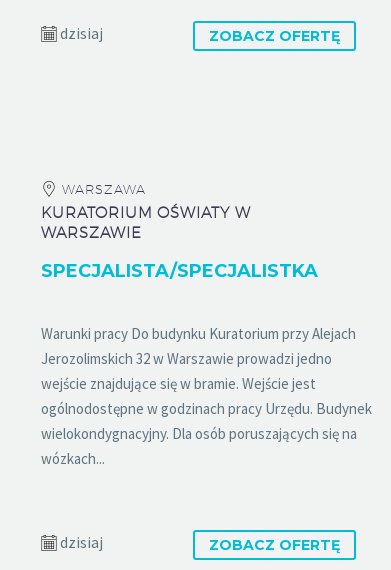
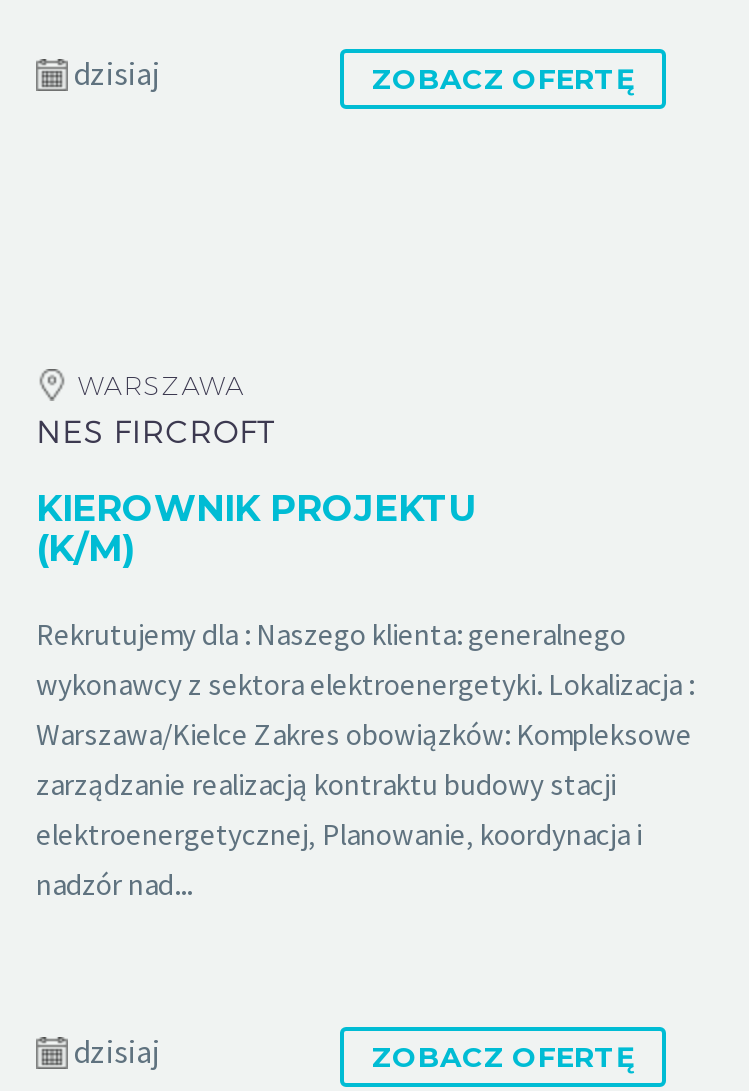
[41,204,251,241] KURATORIUM OŚWIATY W | WARSZAWIE -> [36,415,275,449] NES FIRCROFT
[41,260,318,282] SPECJALISTA/SPECJALISTKA -> [36,486,474,570] KIEROWNIK PROJEKTU | (K/M)
[41,324,372,468] Warunki pracy Do budynku Kuratorium przy Alejach | Jerozolimskich 32 w Warszawie prowadzi jedno | wejście znajdujące się w bramie. Wejście jest | ogólnodostępne w godzinach pracy Urzędu. Budynek | wielokondygnacyjny. Dla osób poruszających się na | wózkach... -> [36,615,694,903] Rekrutujemy dla : Naszego klienta: generalnego | wykonawcy z sektora elektroenergetyki. Lokalizacja : | Warszawa/Kielce Zakres obowiązków: Kompleksowe | zarządzanie realizacją kontraktu budowy stacji | elektroenergetycznej, Planowanie, koordynacja i | nadzór nad...

